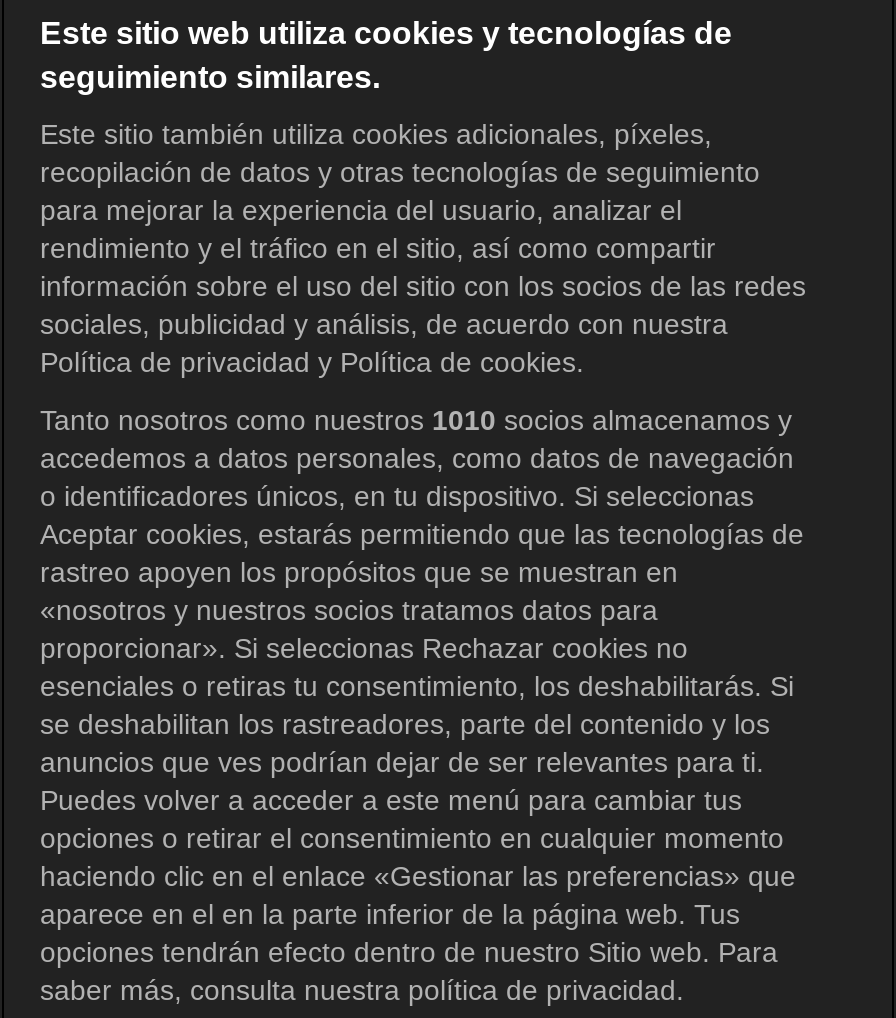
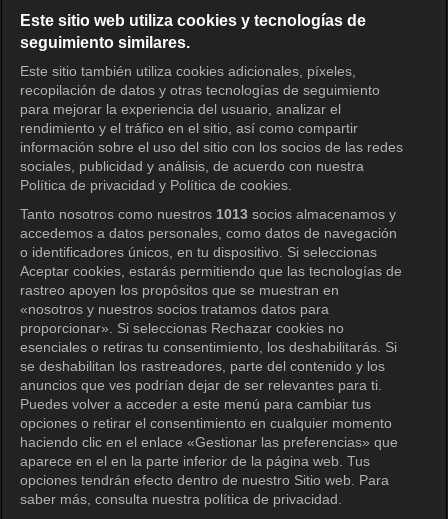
[40,404,792,436] Tanto nosotros como nuestros 1010 socios almacenamos y -> [20,206,396,222] Tanto nosotros como nuestros 1013 socios almacenamos y

